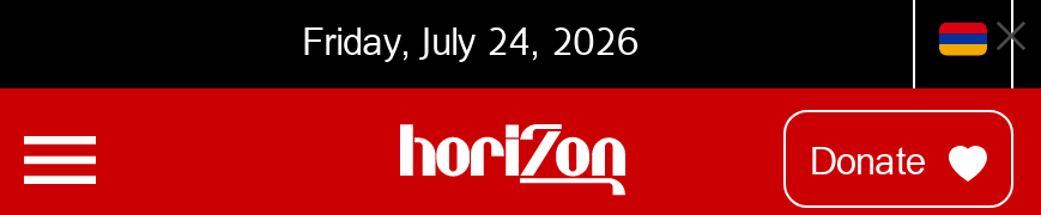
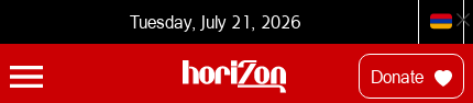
[302,16,638,61] Friday, July 24, 2026 -> [129,10,300,31] Tuesday, July 21, 2026

